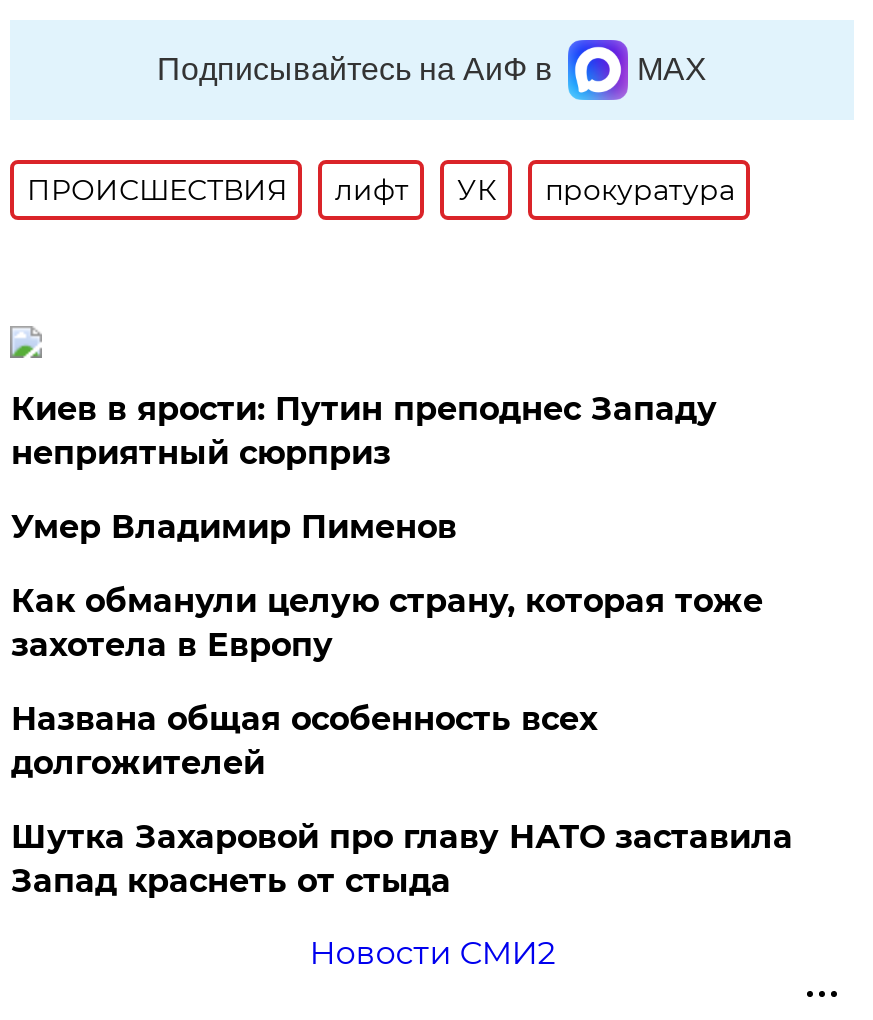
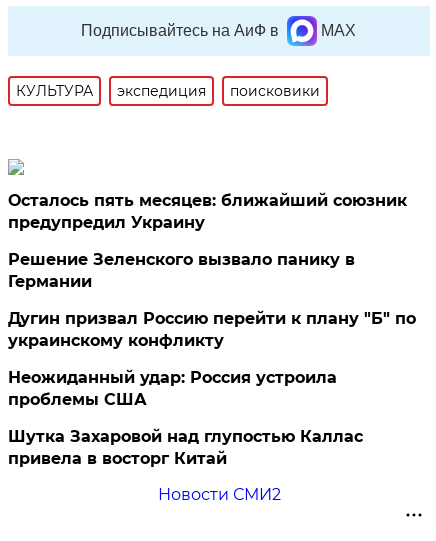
[27,172,735,208] ПРОИСШЕСТВИЯ | лифт | УК | прокуратура -> [16,82,320,100] КУЛЬТУРА | экспедиция | поисковики
[11,390,717,472] Киев в ярости: Путин преподнес Западу | неприятный сюрприз -> [8,191,407,232] Осталось пять месяцев: ближайший союзник | предупредил Украину
[11,508,457,546] Умер Владимир Пименов -> [8,250,355,291] Решение Зеленского вызвало панику в | Германии
[11,582,763,664] Как обманули целую страну, которая тоже | захотела в Европу -> [8,309,416,350] Дугин призвал Россию перейти к плану "Б" по | украинскому конфликту
[11,700,597,782] Названа общая особенность всех | долгожителей -> [8,368,337,409] Неожиданный удар: Россия устроила | проблемы США
[11,818,793,900] Шутка Захаровой про главу НАТО заставила | Запад краснеть от стыда -> [8,427,363,468] Шутка Захаровой над глупостью Каллас | привела в восторг Китай

